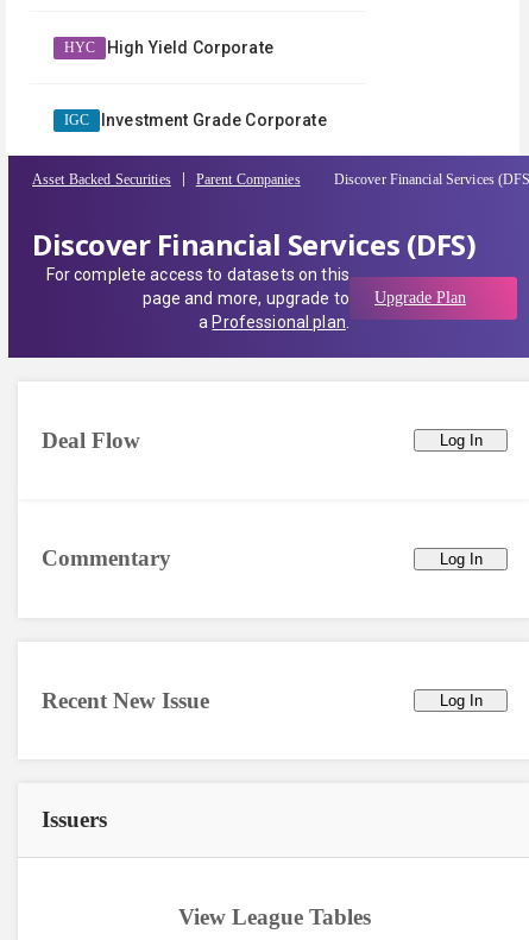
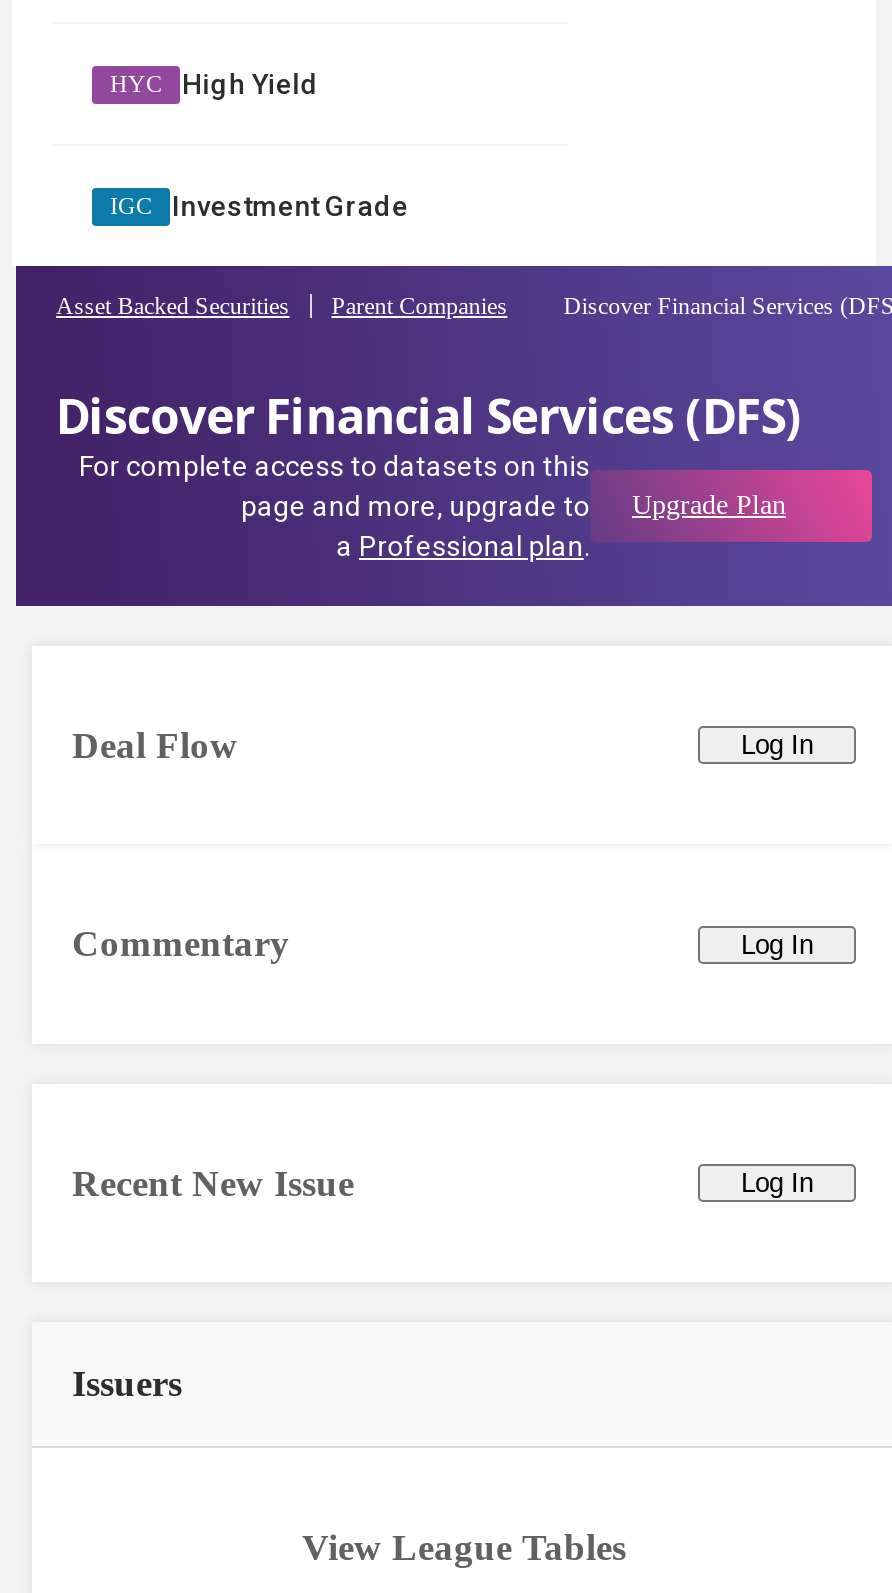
[107,38,273,57] High Yield Corporate -> [182,68,319,100] High Yield
[101,111,326,130] Investment Grade Corporate -> [172,190,408,222] Investment Grade

